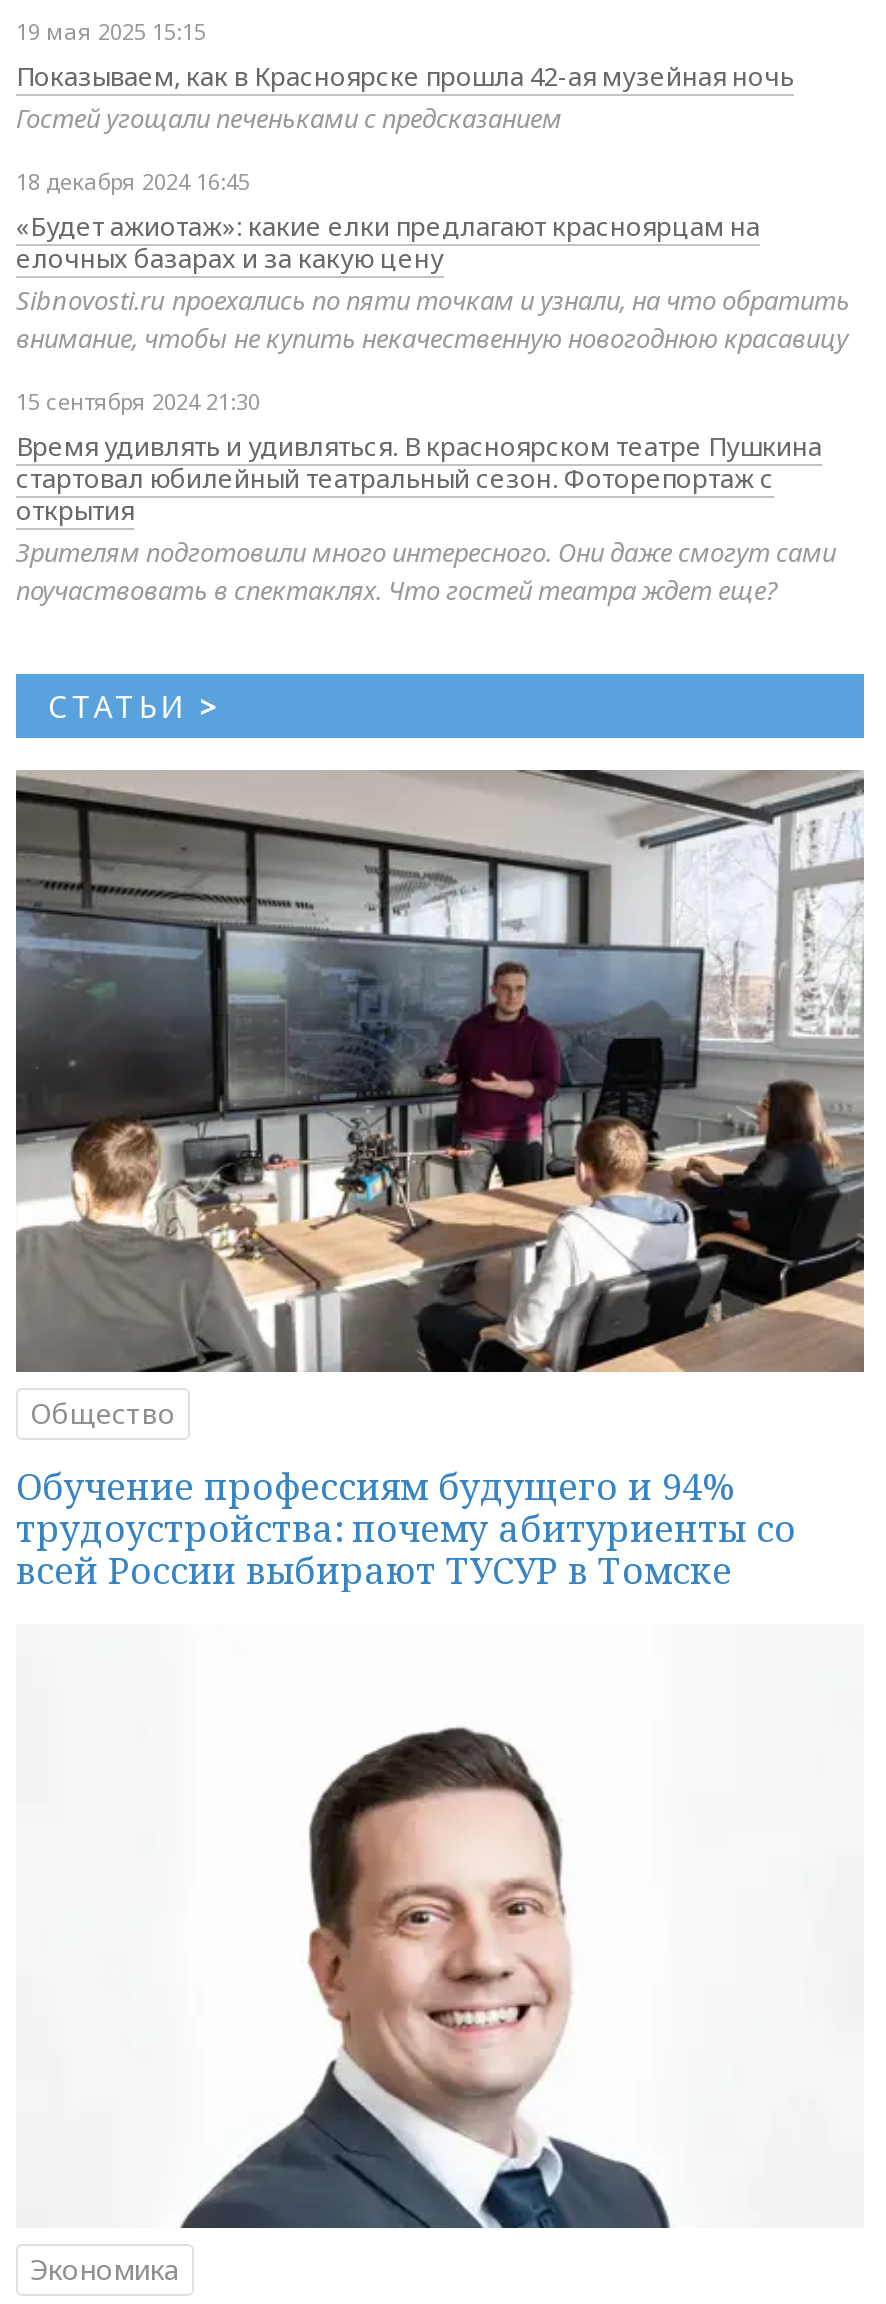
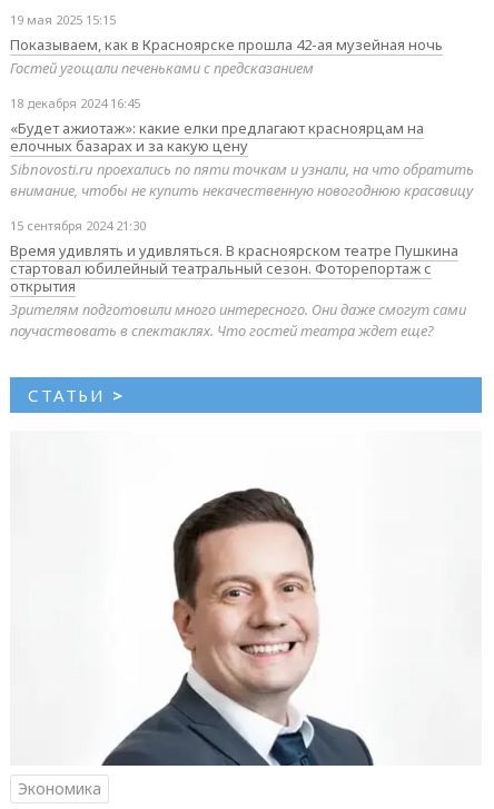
[14,768,866,1595] [image] | Общество | Обучение профессиям будущего и 94% | трудоустройства: почему абитуриенты со | всей России выбирают ТУСУР в Томске -> none

